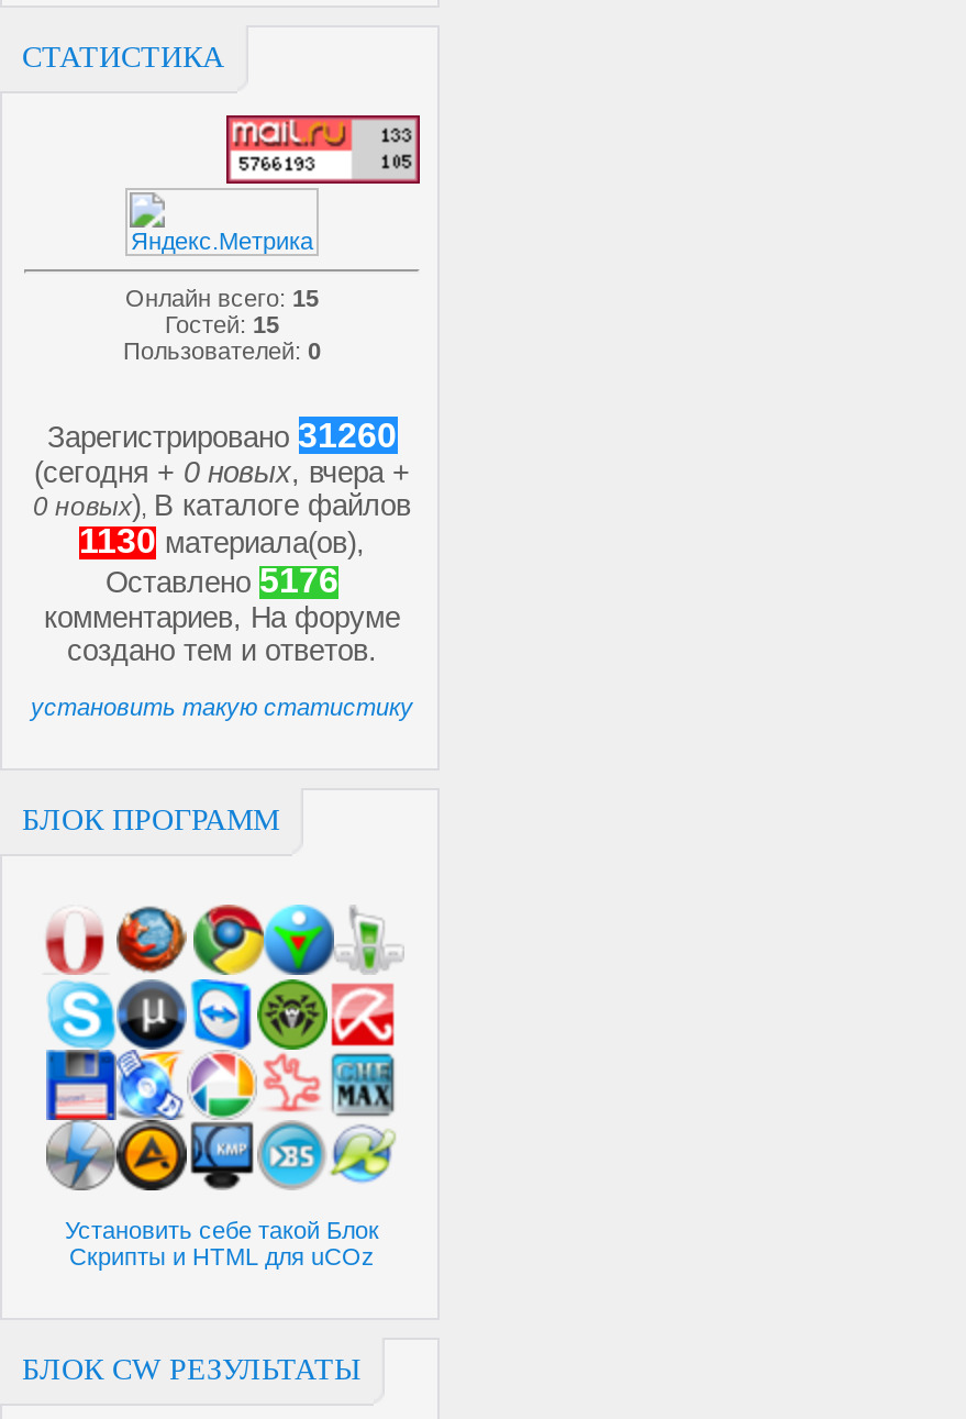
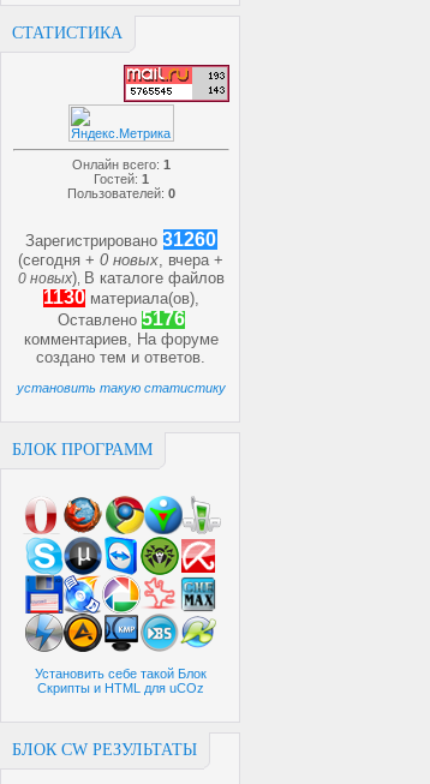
[125,285,319,311] Онлайн всего: 15 -> [72,157,171,172] Онлайн всего: 1
[165,311,279,337] Гостей: 15 -> [94,172,149,186] Гостей: 1

